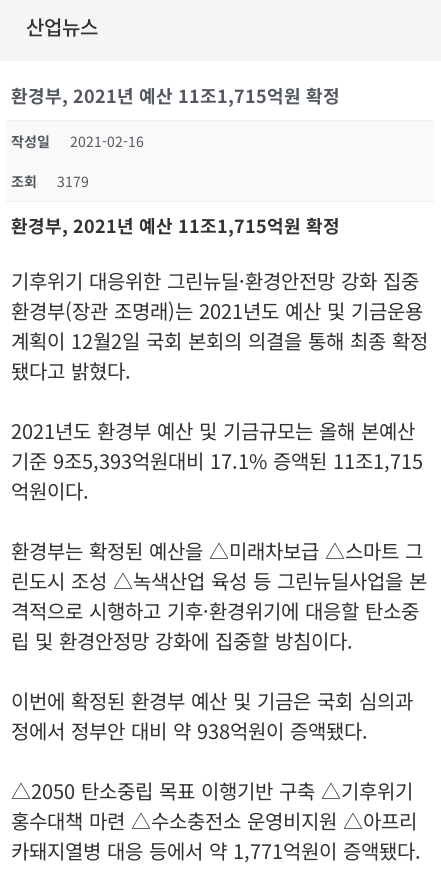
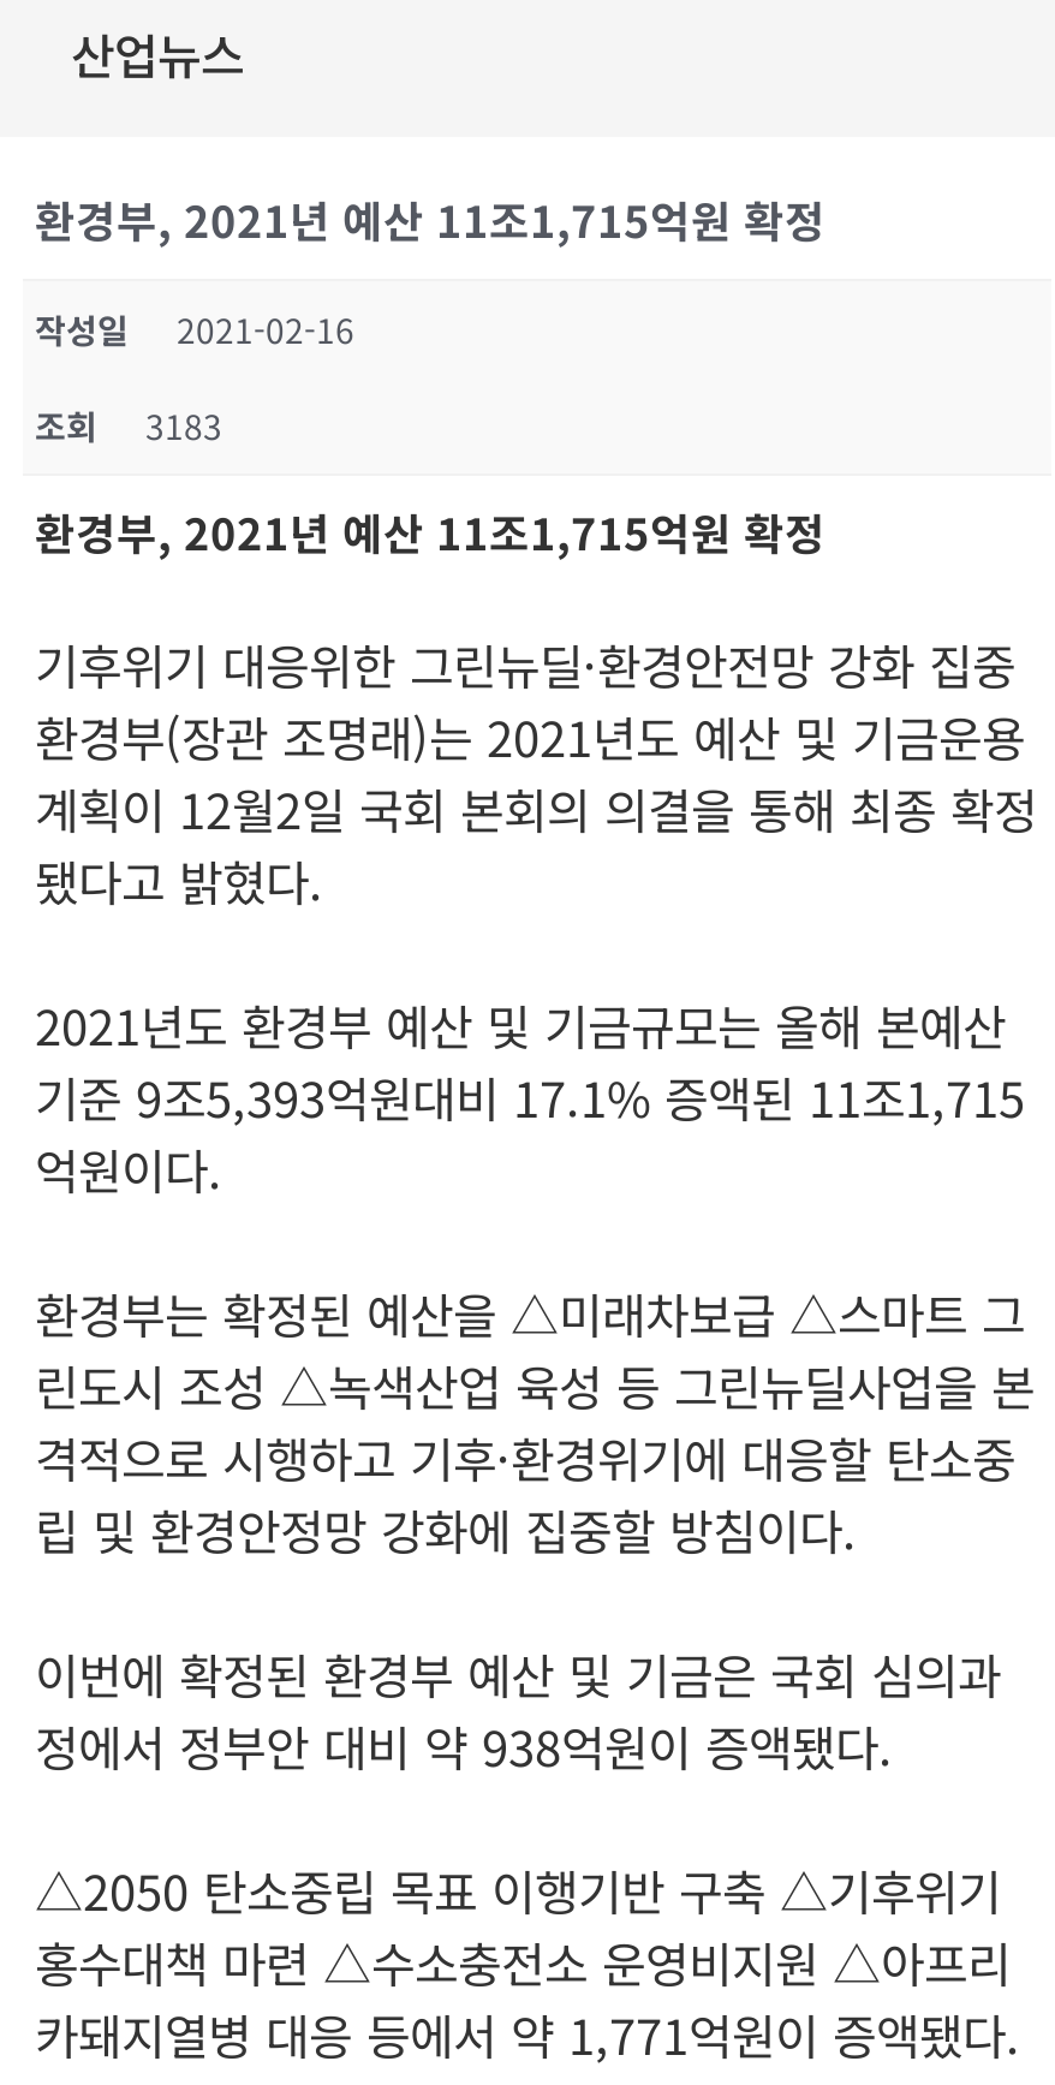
[11,171,89,191] 조회 3179 -> [35,401,222,449] 조회 3183

